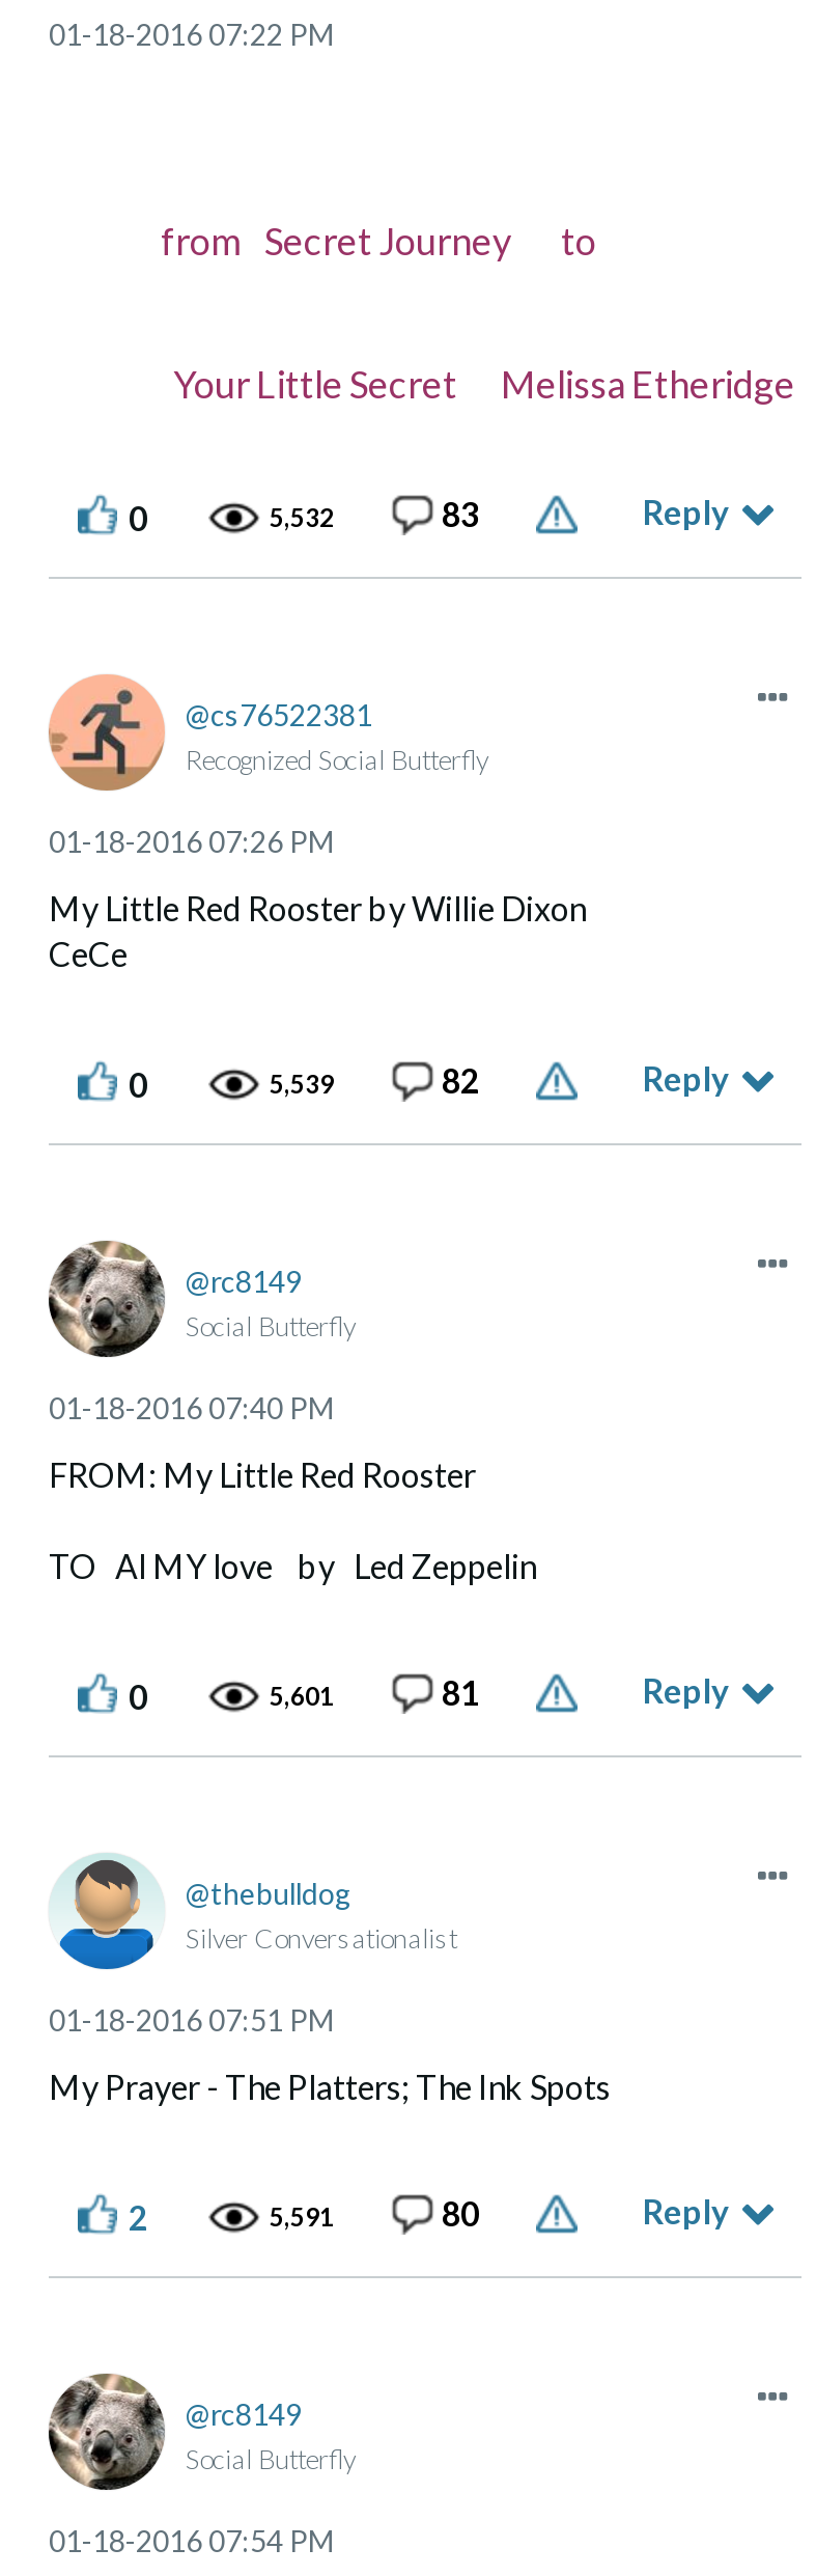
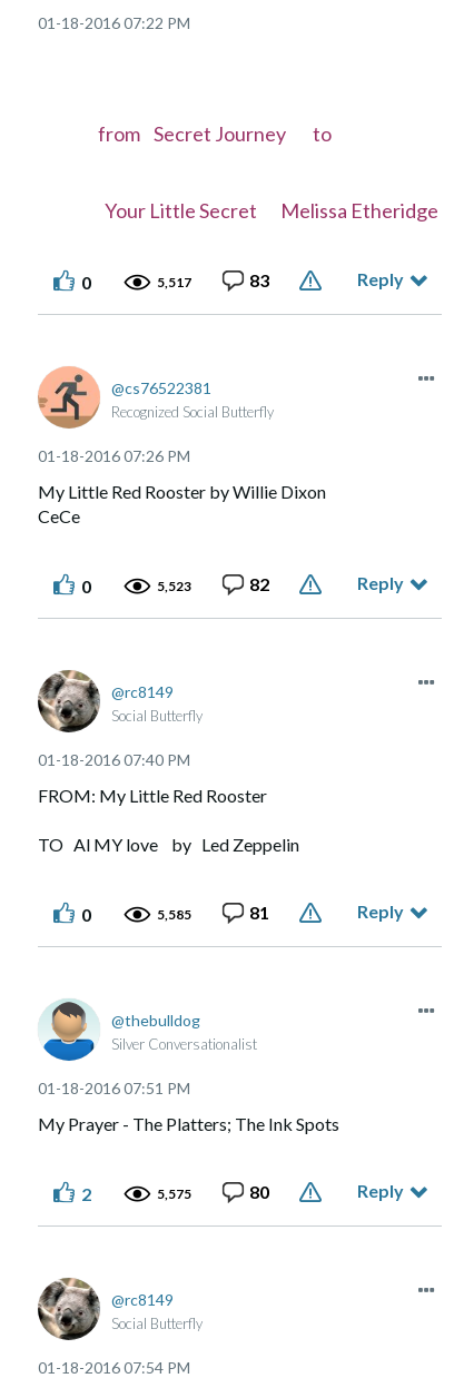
[270,502,334,533] 5,532 -> [156,273,191,290] 5,517
[270,1068,334,1099] 5,539 -> [156,577,191,594] 5,523
[270,1680,334,1711] 5,601 -> [156,906,191,922] 5,585
[270,2201,334,2232] 5,591 -> [156,1185,191,1202] 5,575

